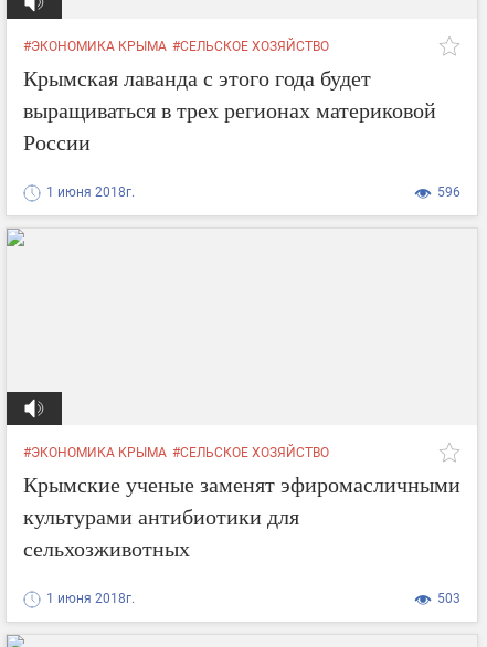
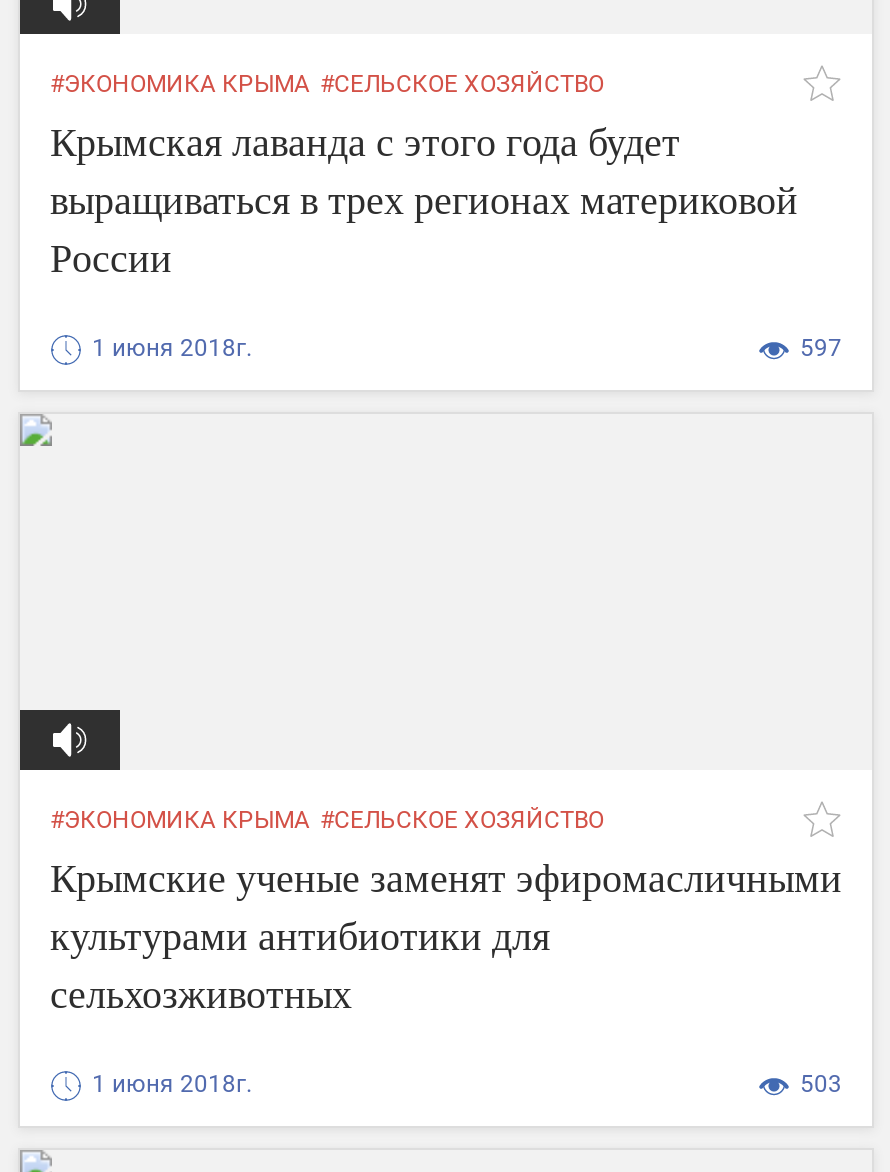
[437,184,460,200] 596 -> [800,334,842,362] 597

